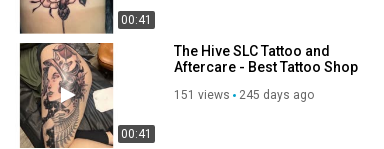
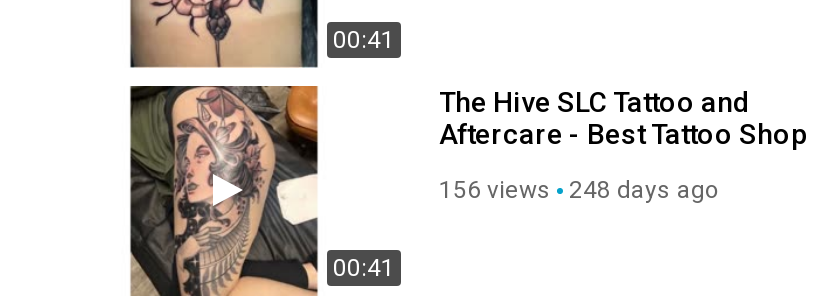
[174,88,230,102] 151 views -> [439,175,551,203] 156 views
[239,88,314,102] 245 days ago -> [569,175,719,203] 248 days ago

